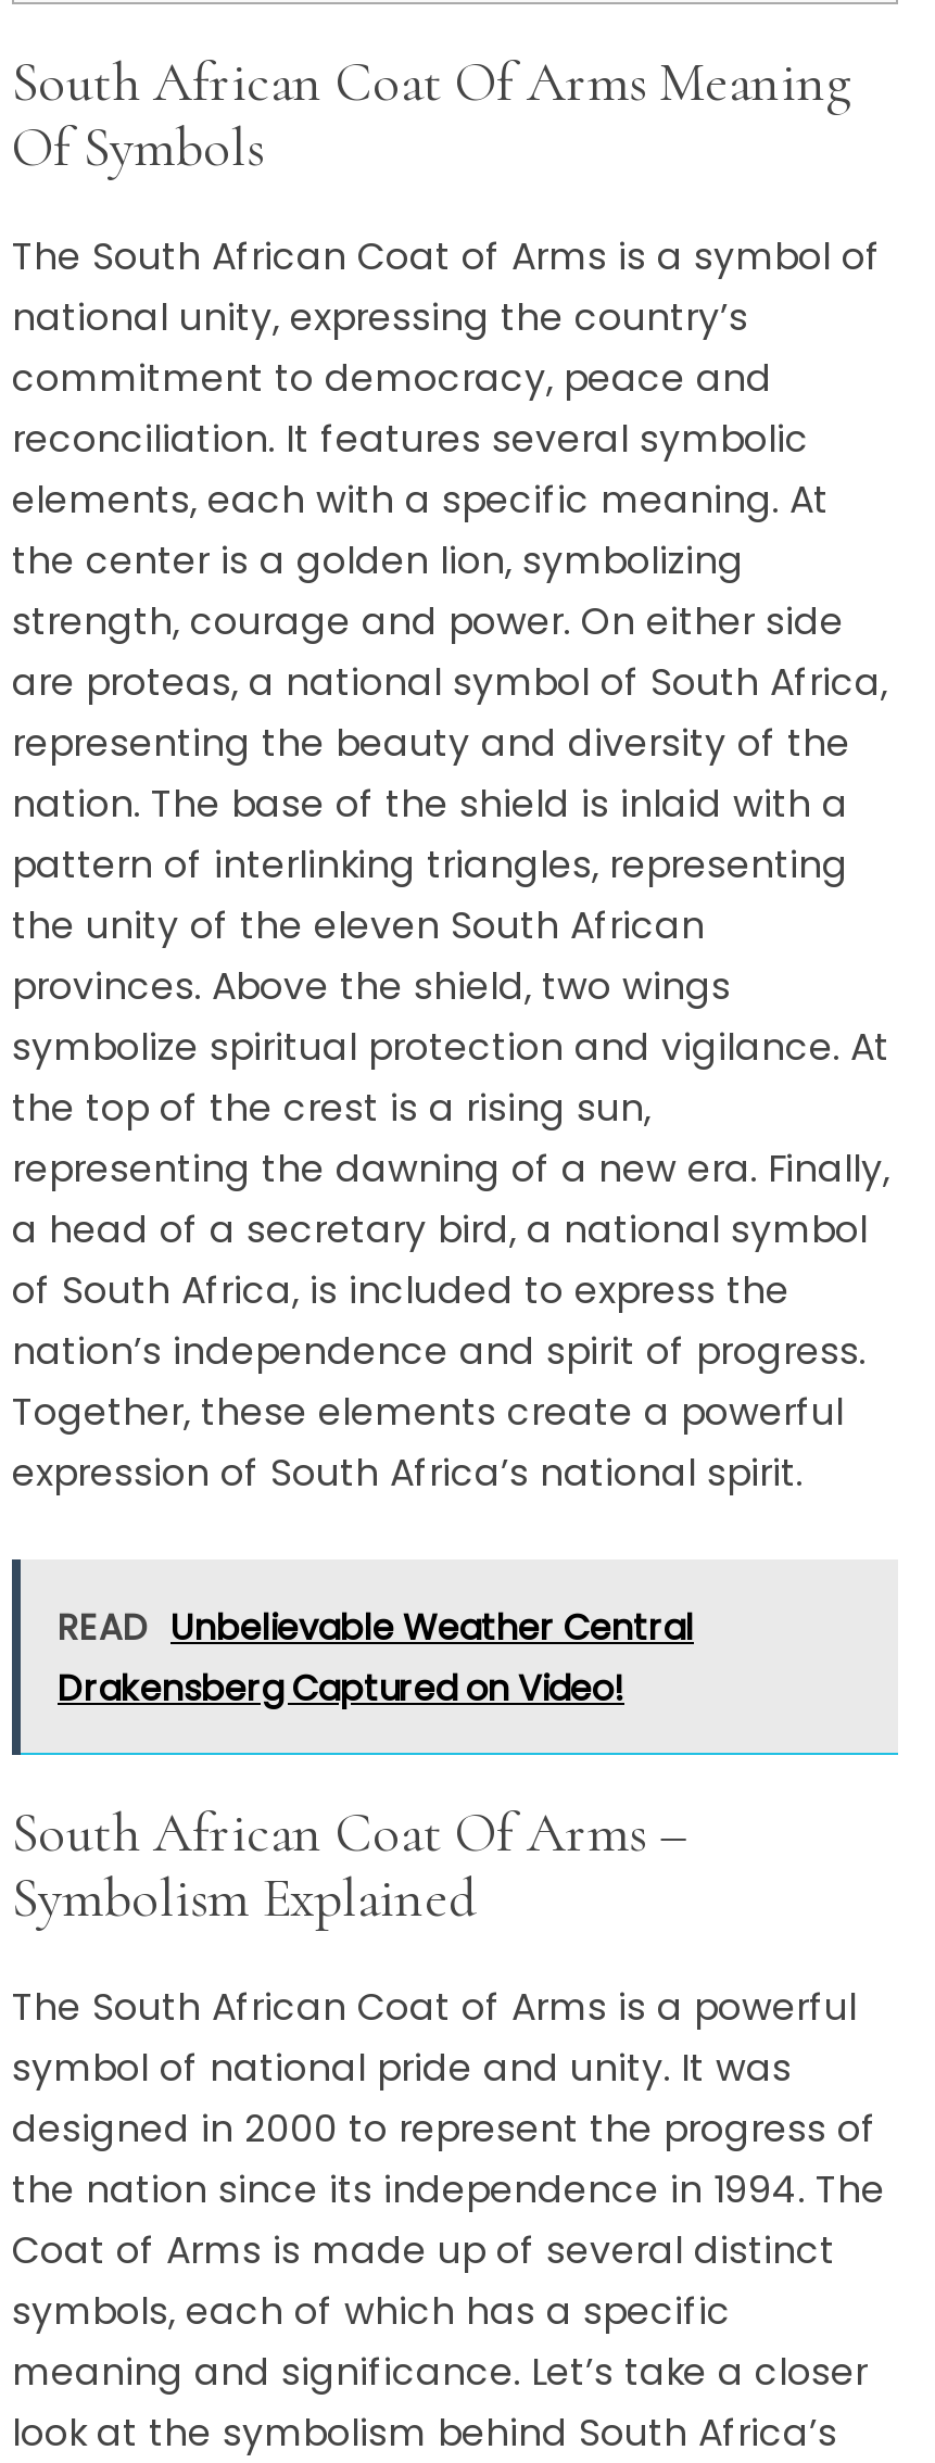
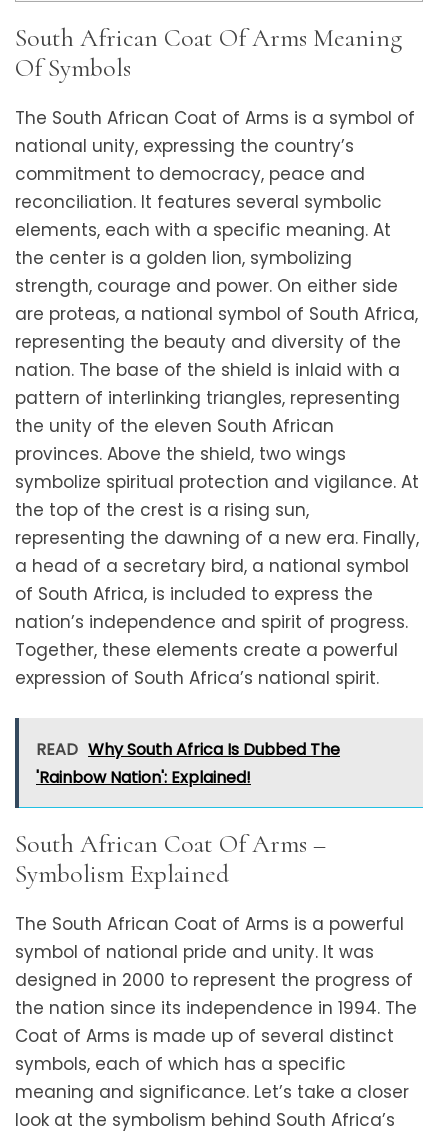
[58,1602,694,1713] READ Unbelievable Weather Central | Drakensberg Captured on Video! -> [36,738,340,789] READ Why South Africa Is Dubbed The | 'Rainbow Nation': Explained!

